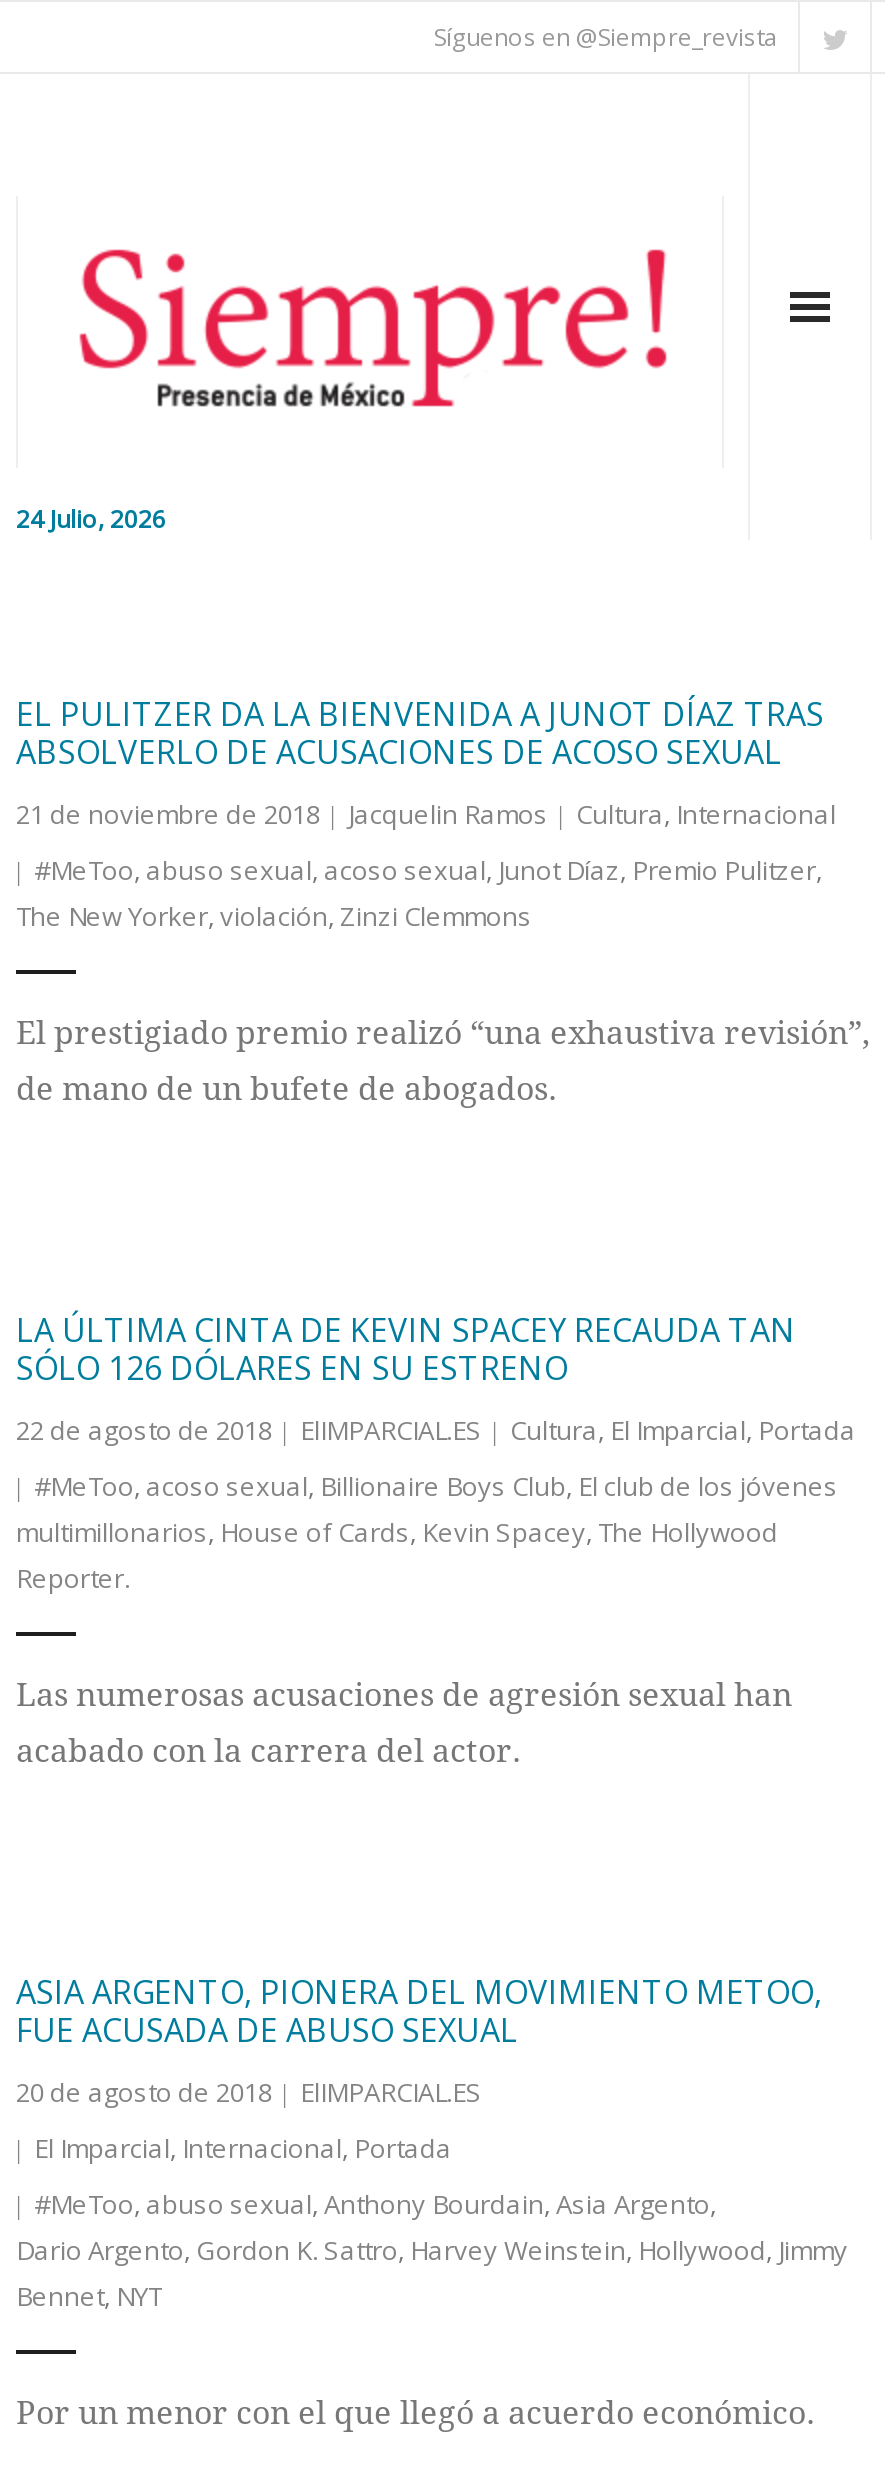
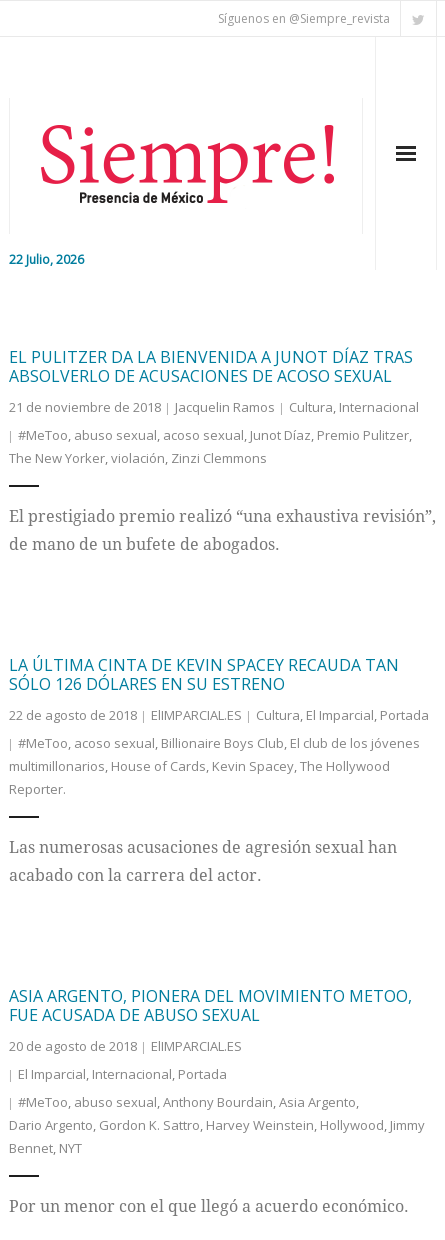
[16,502,166,536] 24 Julio, 2026 -> [9,251,84,268] 22 Julio, 2026

